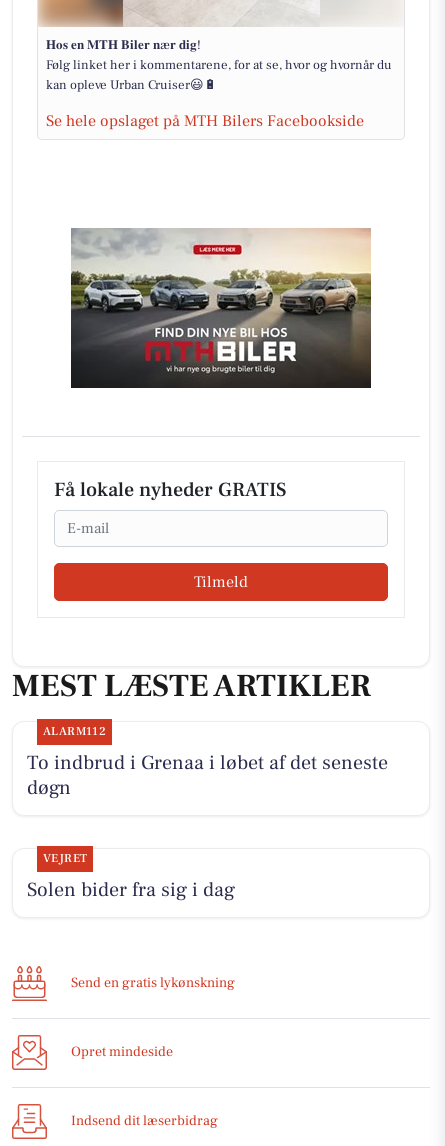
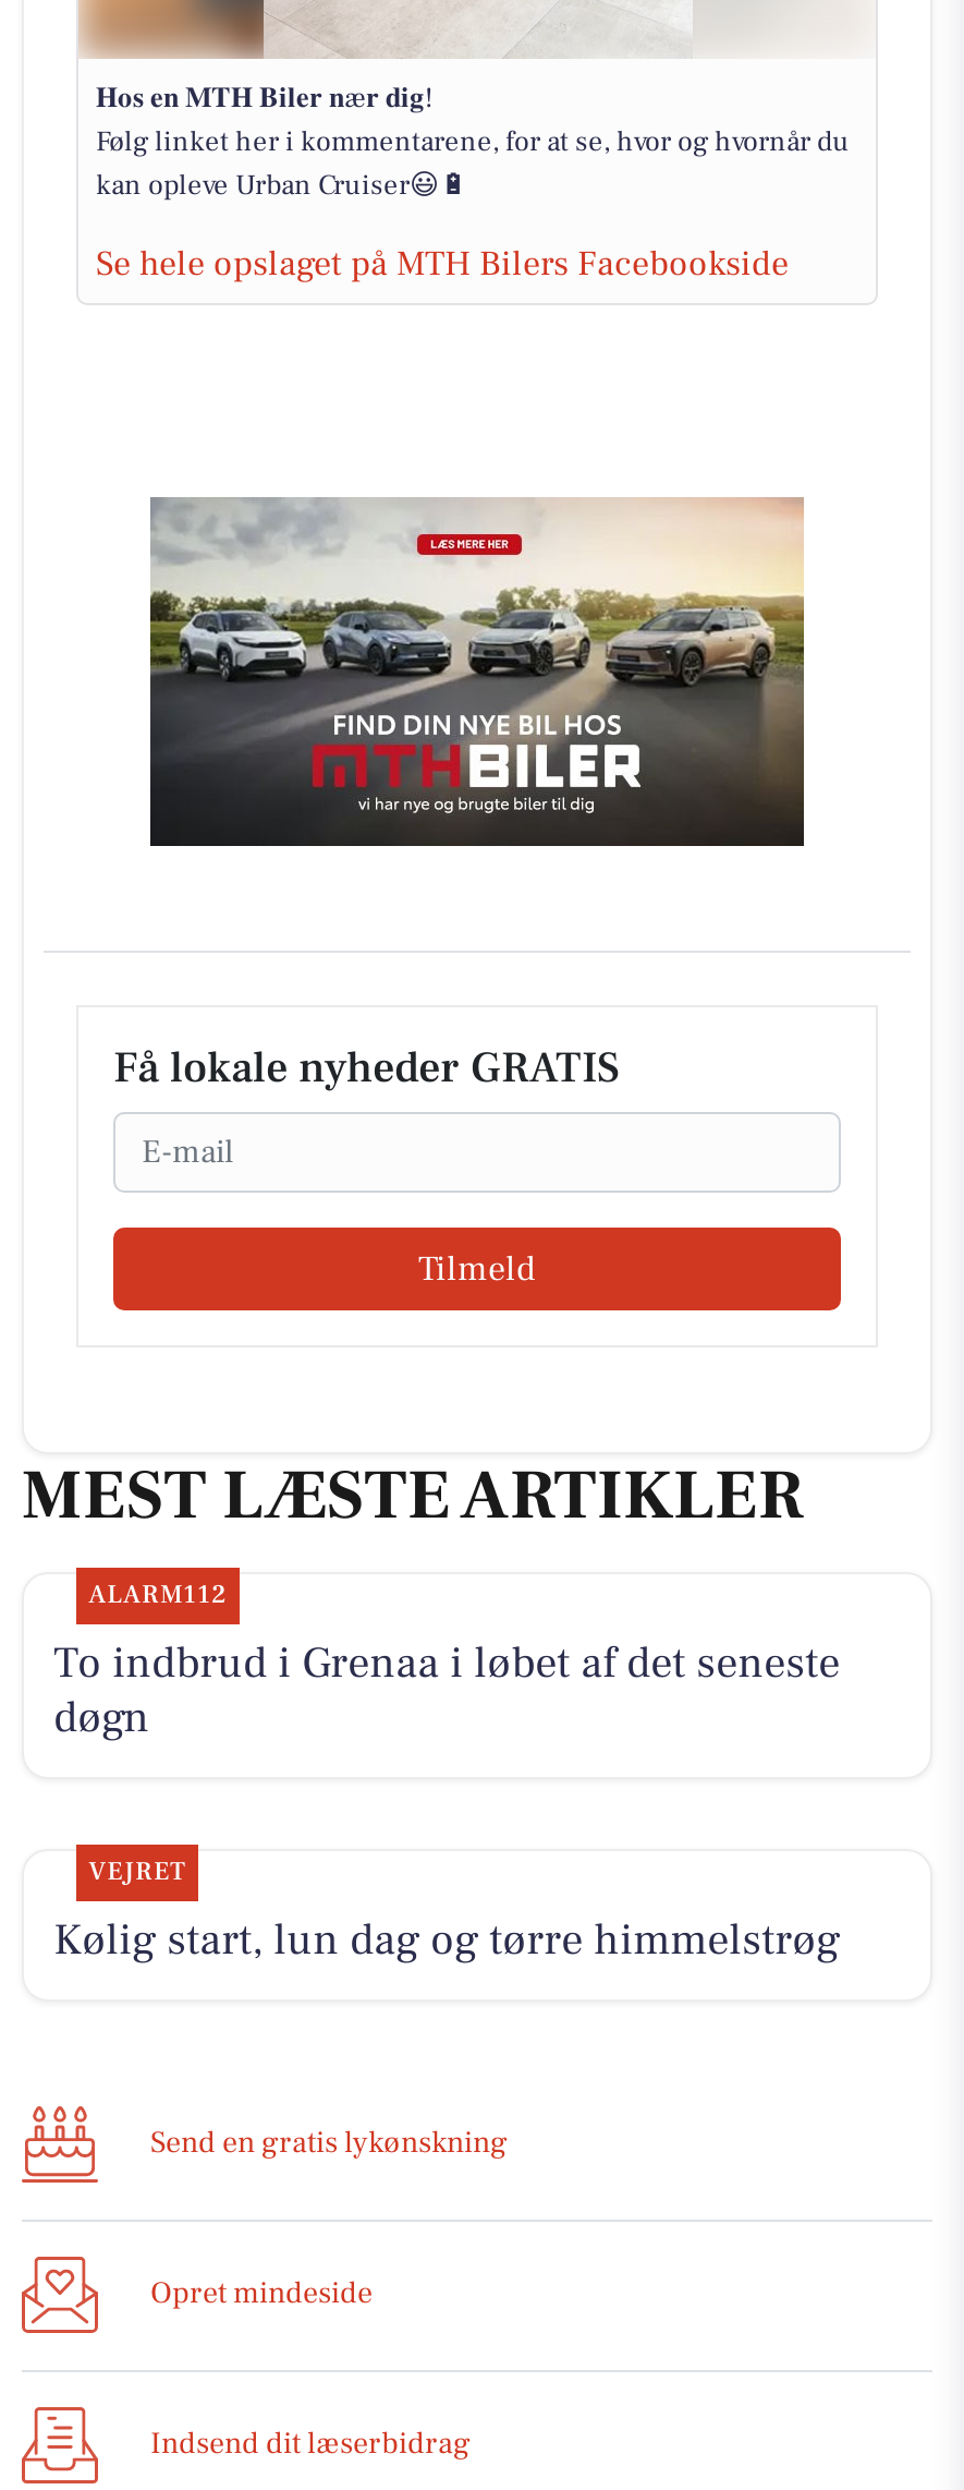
[27,877,235,903] Solen bider fra sig i dag -> [54,1913,840,1970] Kølig start, lun dag og tørre himmelstrøg

